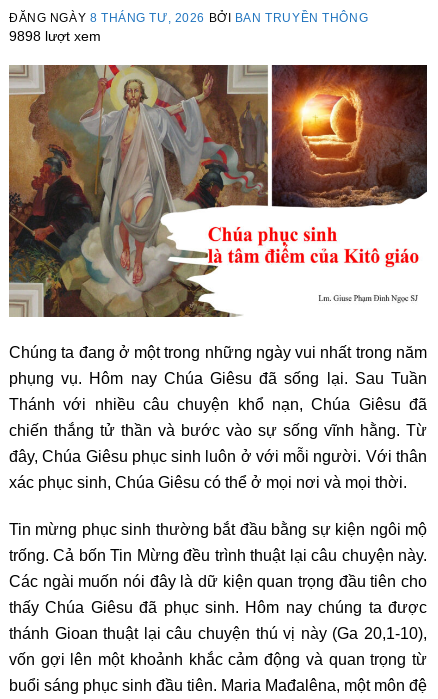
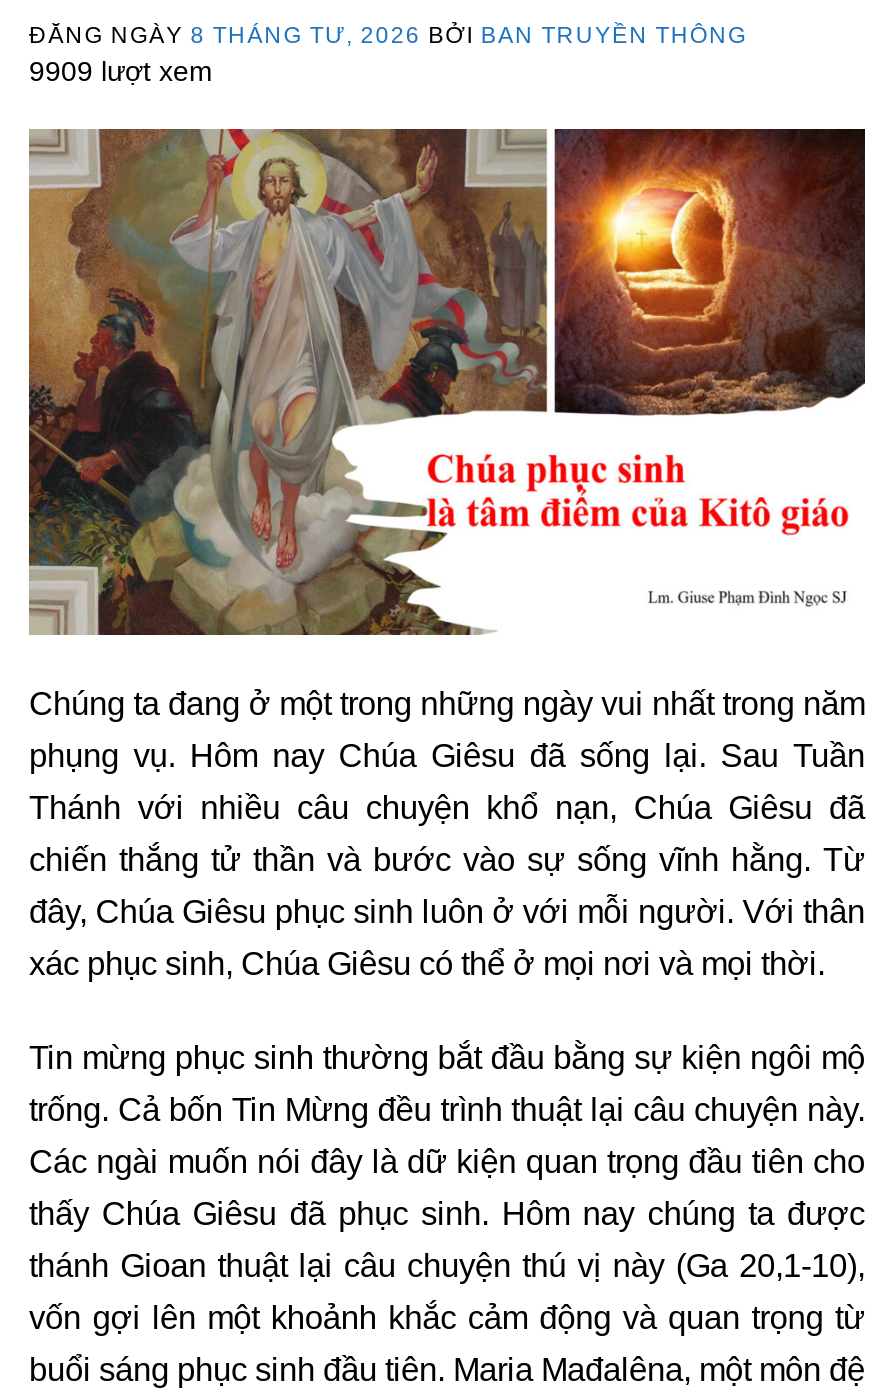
[9,28,101,44] 9898 lượt xem -> [29,55,213,87] 9909 lượt xem

